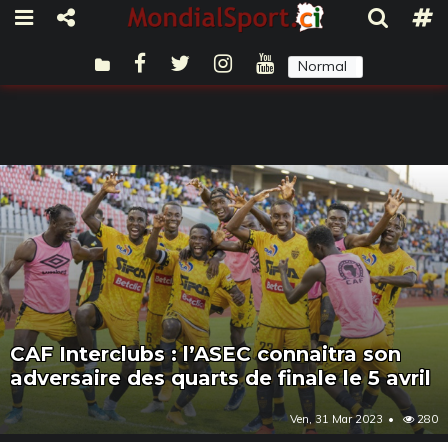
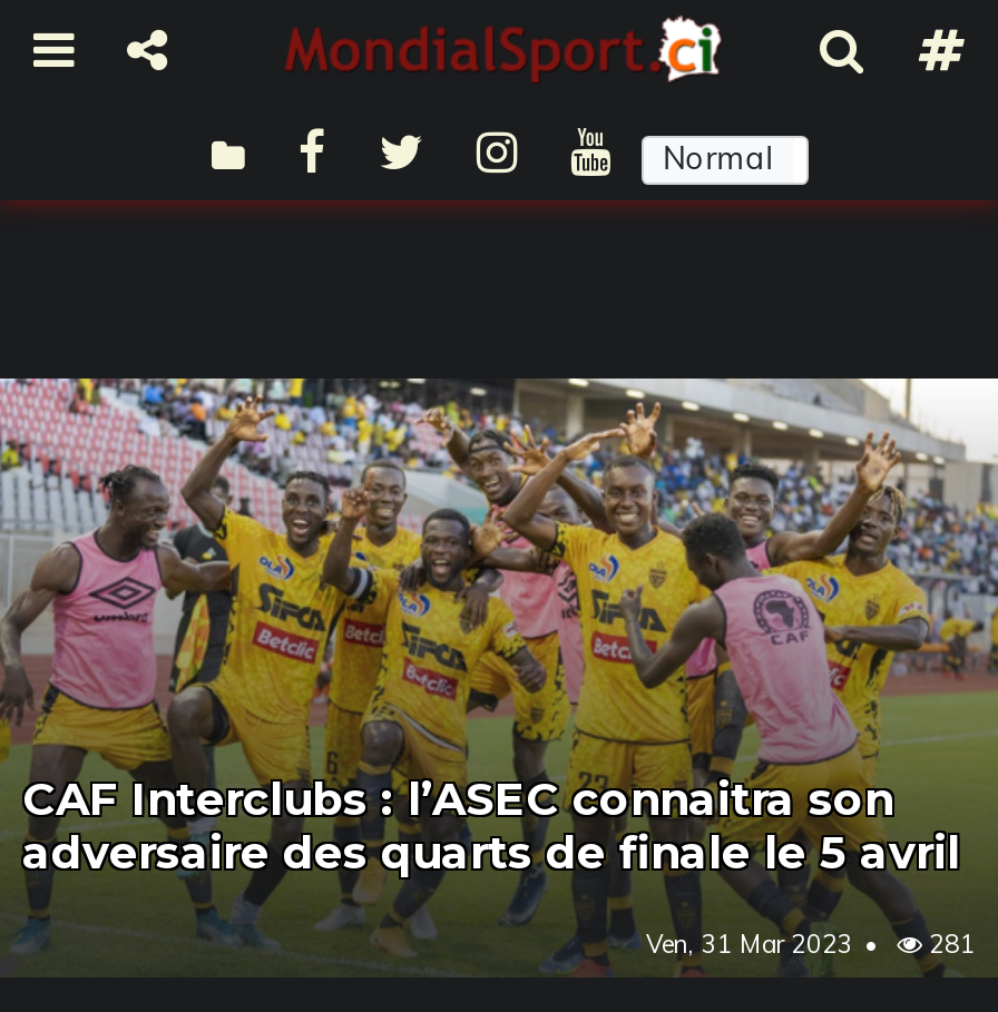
[414,412,438,426] 280 -> [922,928,976,959] 281

